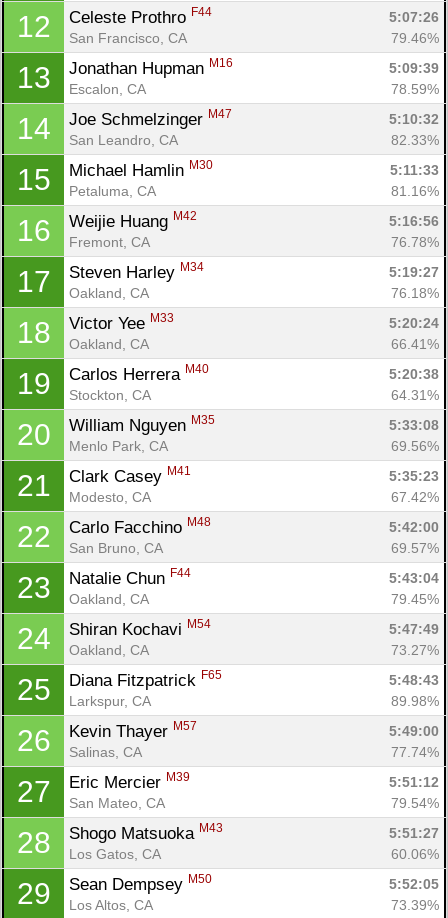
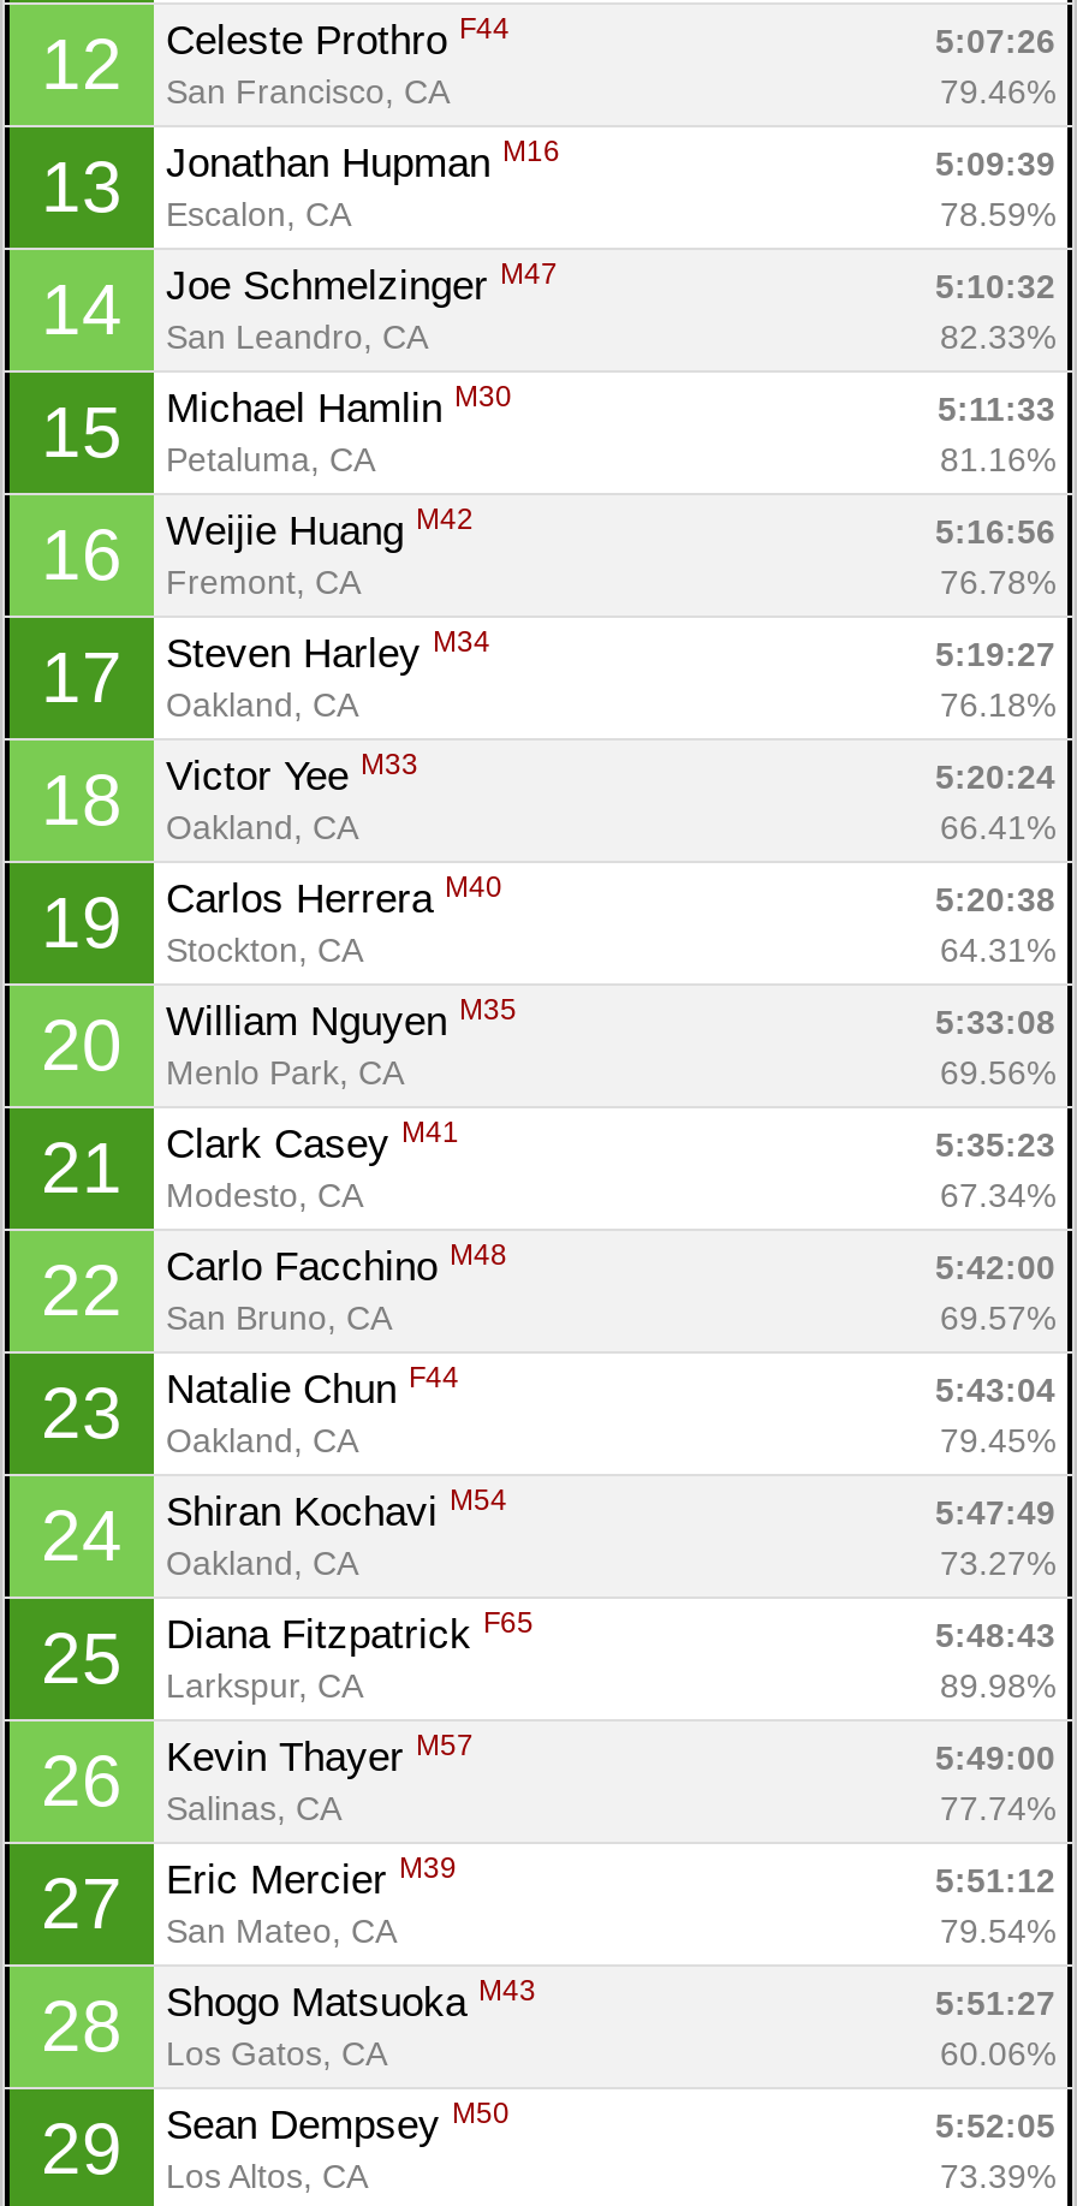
[391,489,439,505] 67.42% -> [940,1175,1055,1214] 67.34%

